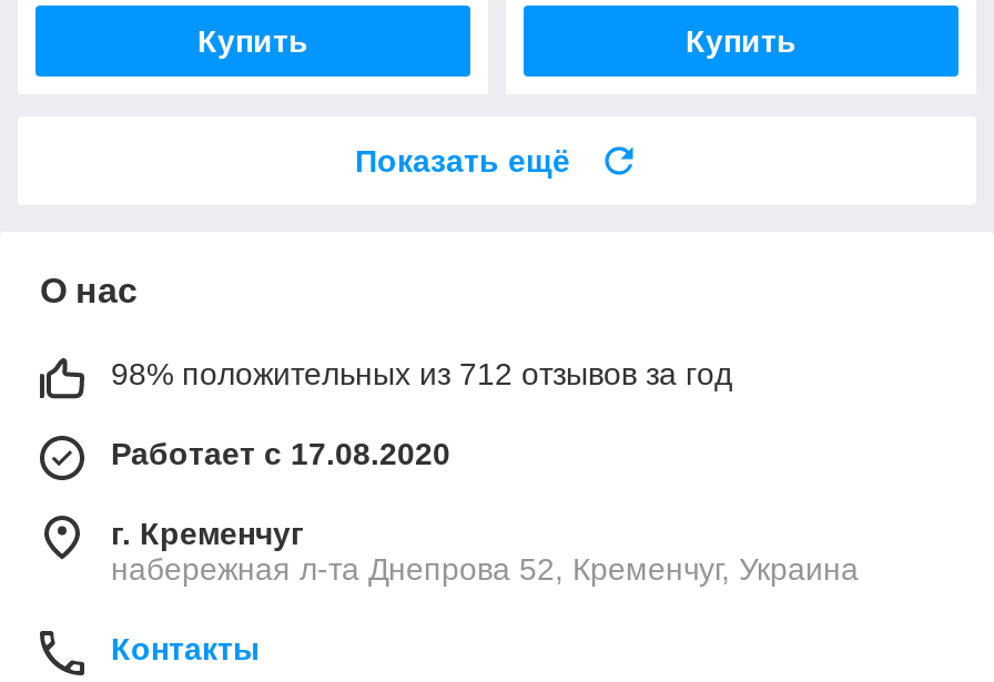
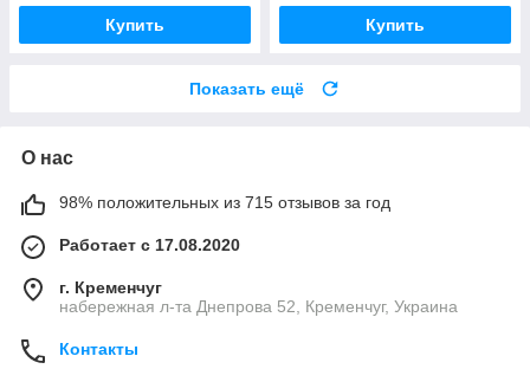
[111,356,732,391] 98% положительных из 712 отзывов за год -> [59,193,390,211] 98% положительных из 715 отзывов за год

